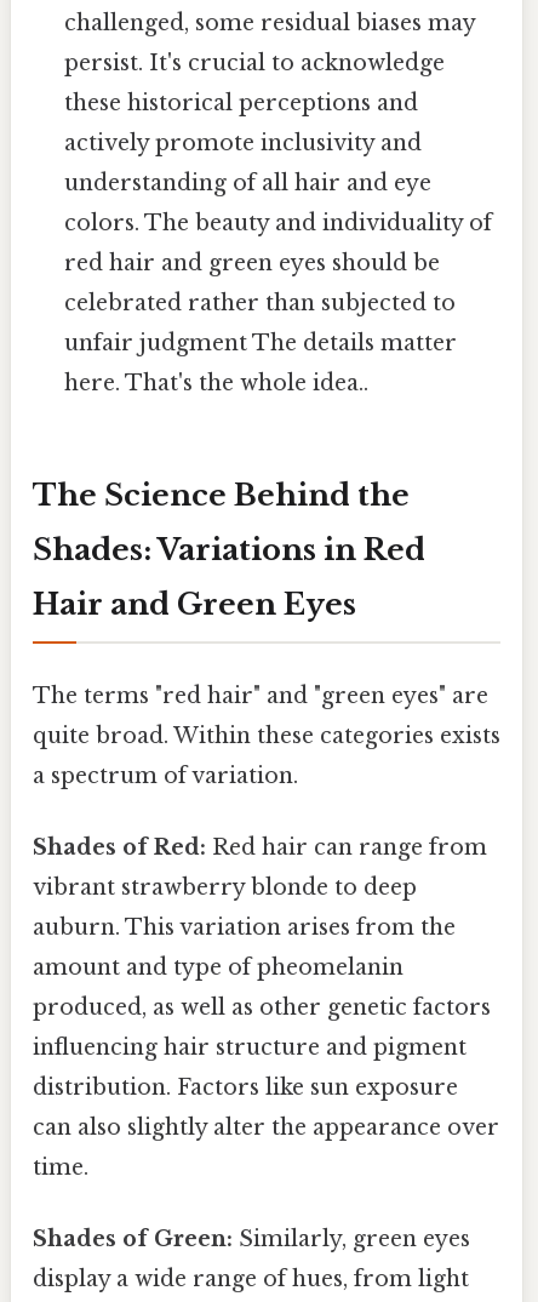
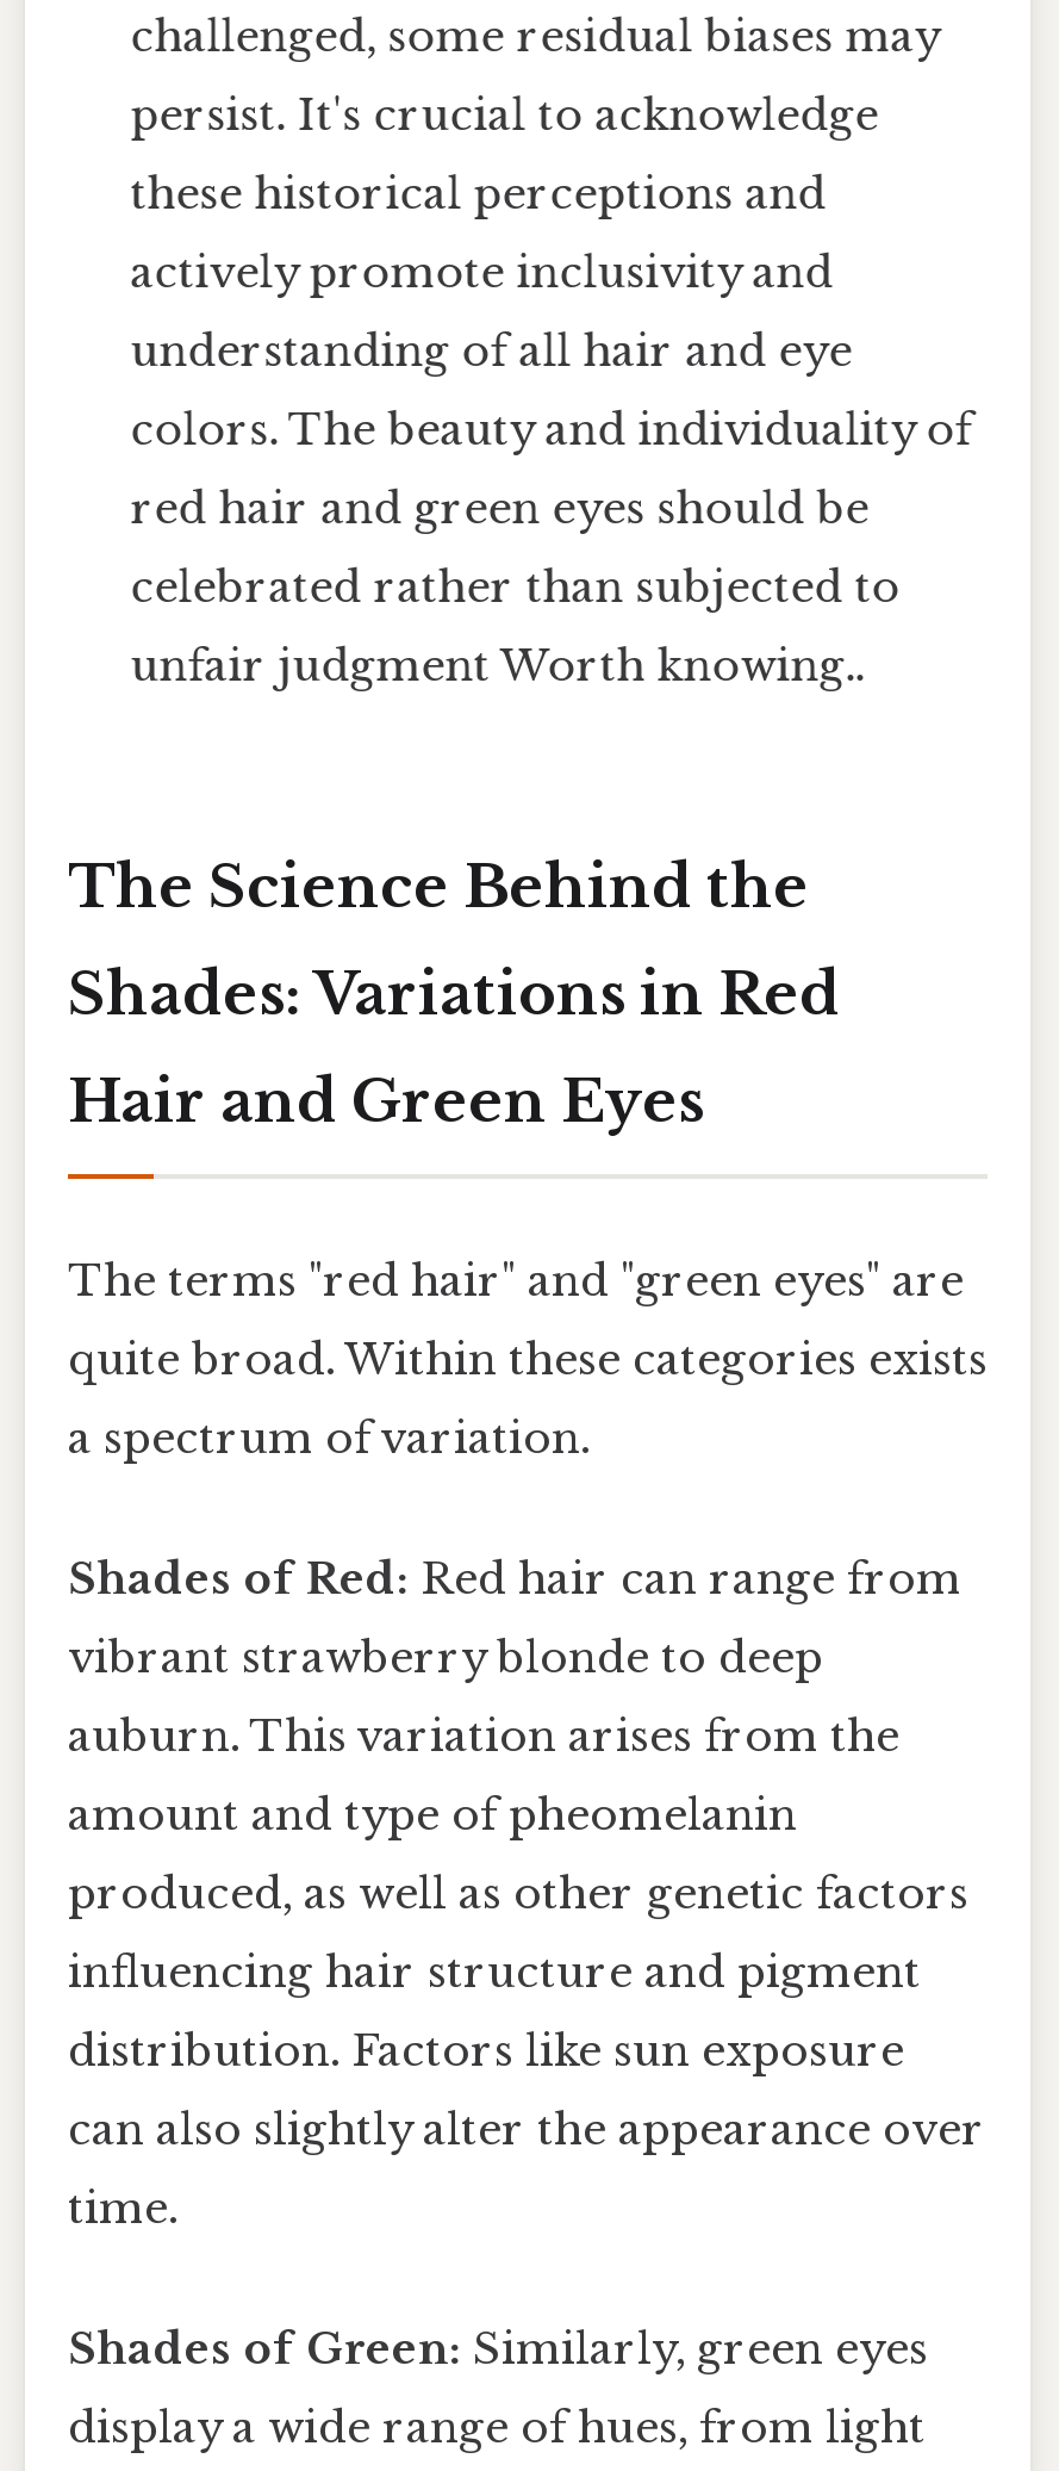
[64,330,457,397] unfair judgment The details matter | here. That's the whole idea.. -> [130,641,864,694] unfair judgment Worth knowing..

